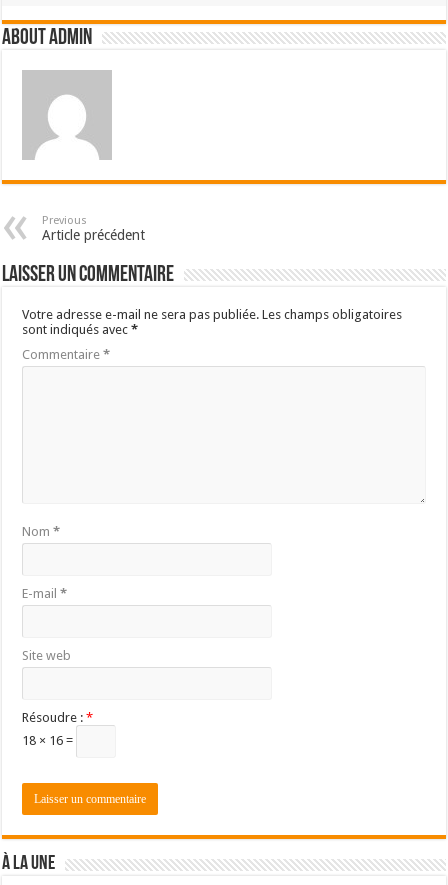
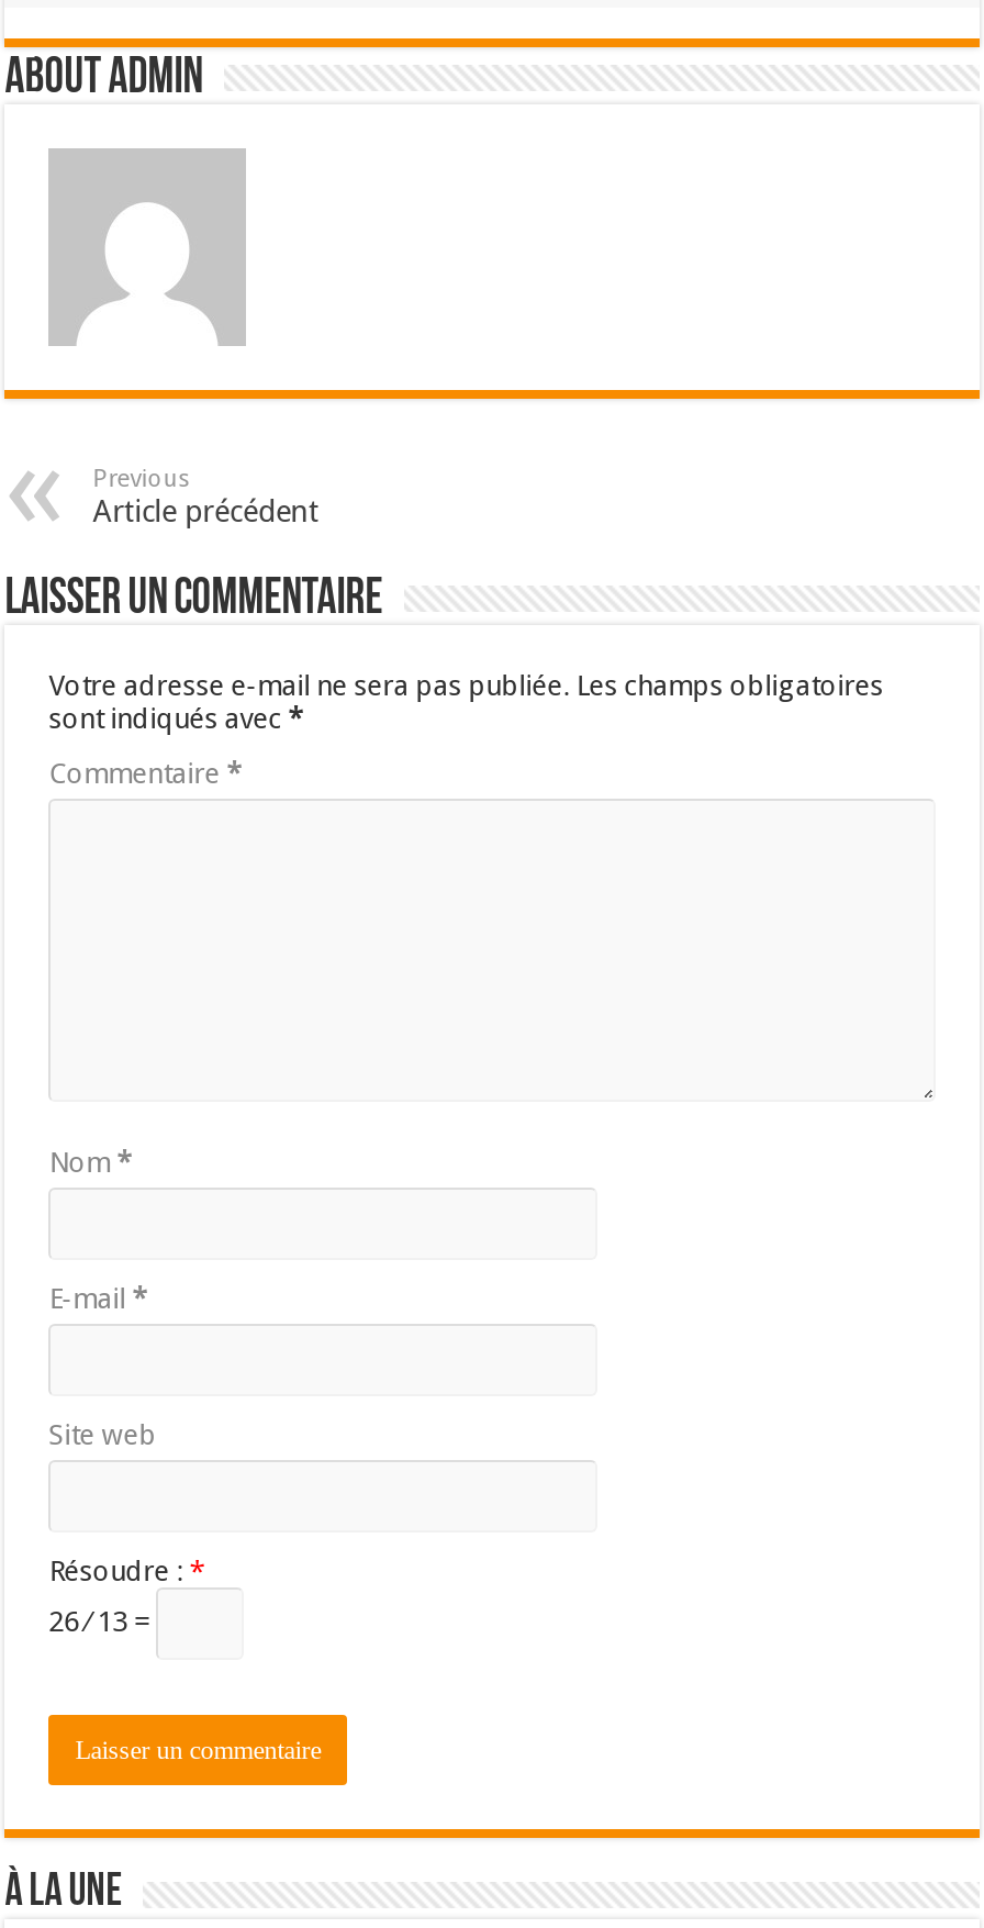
[22,733,76,748] 18 × 16 = -> [49,1605,156,1638] 26 ⁄ 13 =

